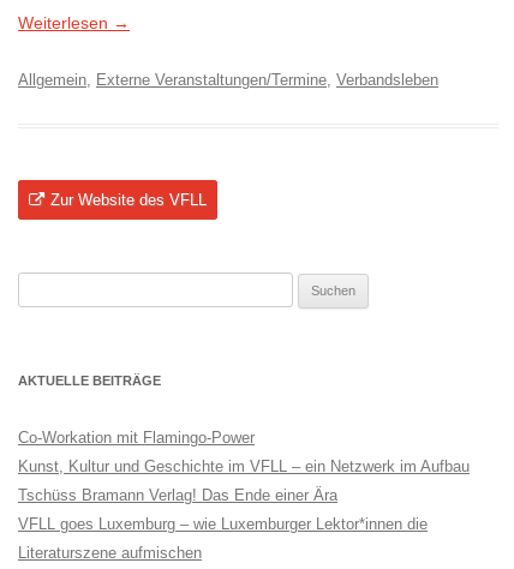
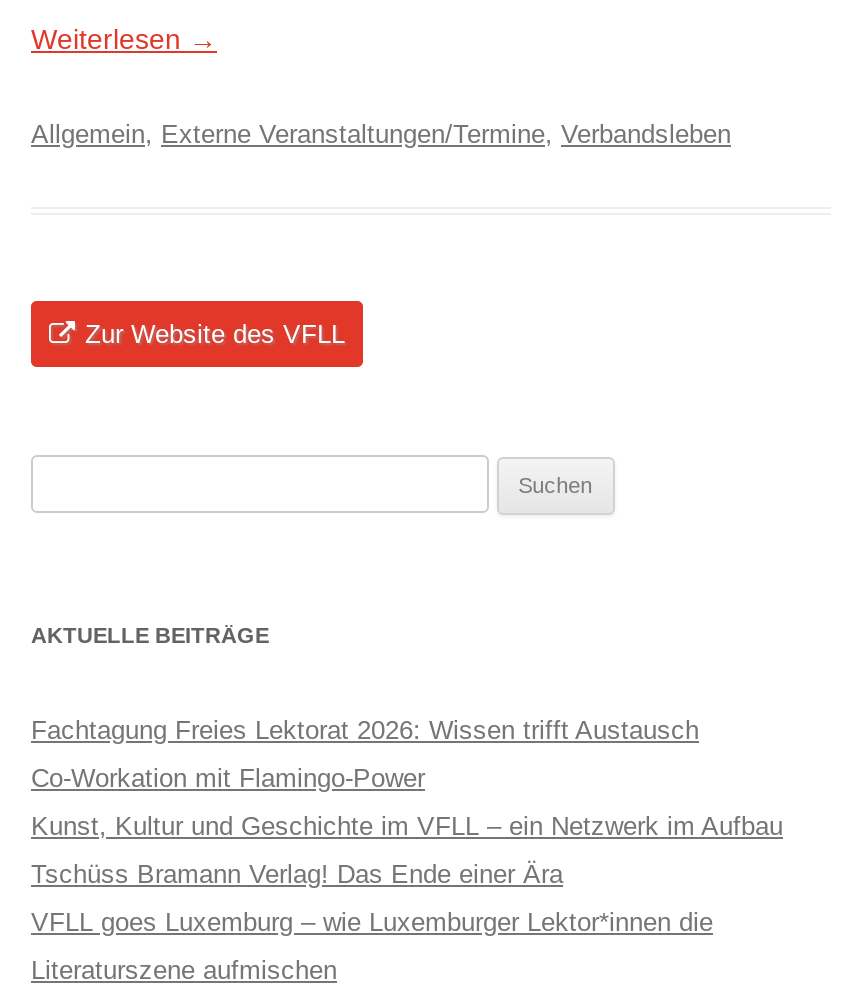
none -> [31,716,699,746] Fachtagung Freies Lektorat 2026: Wissen trifft Austausch

